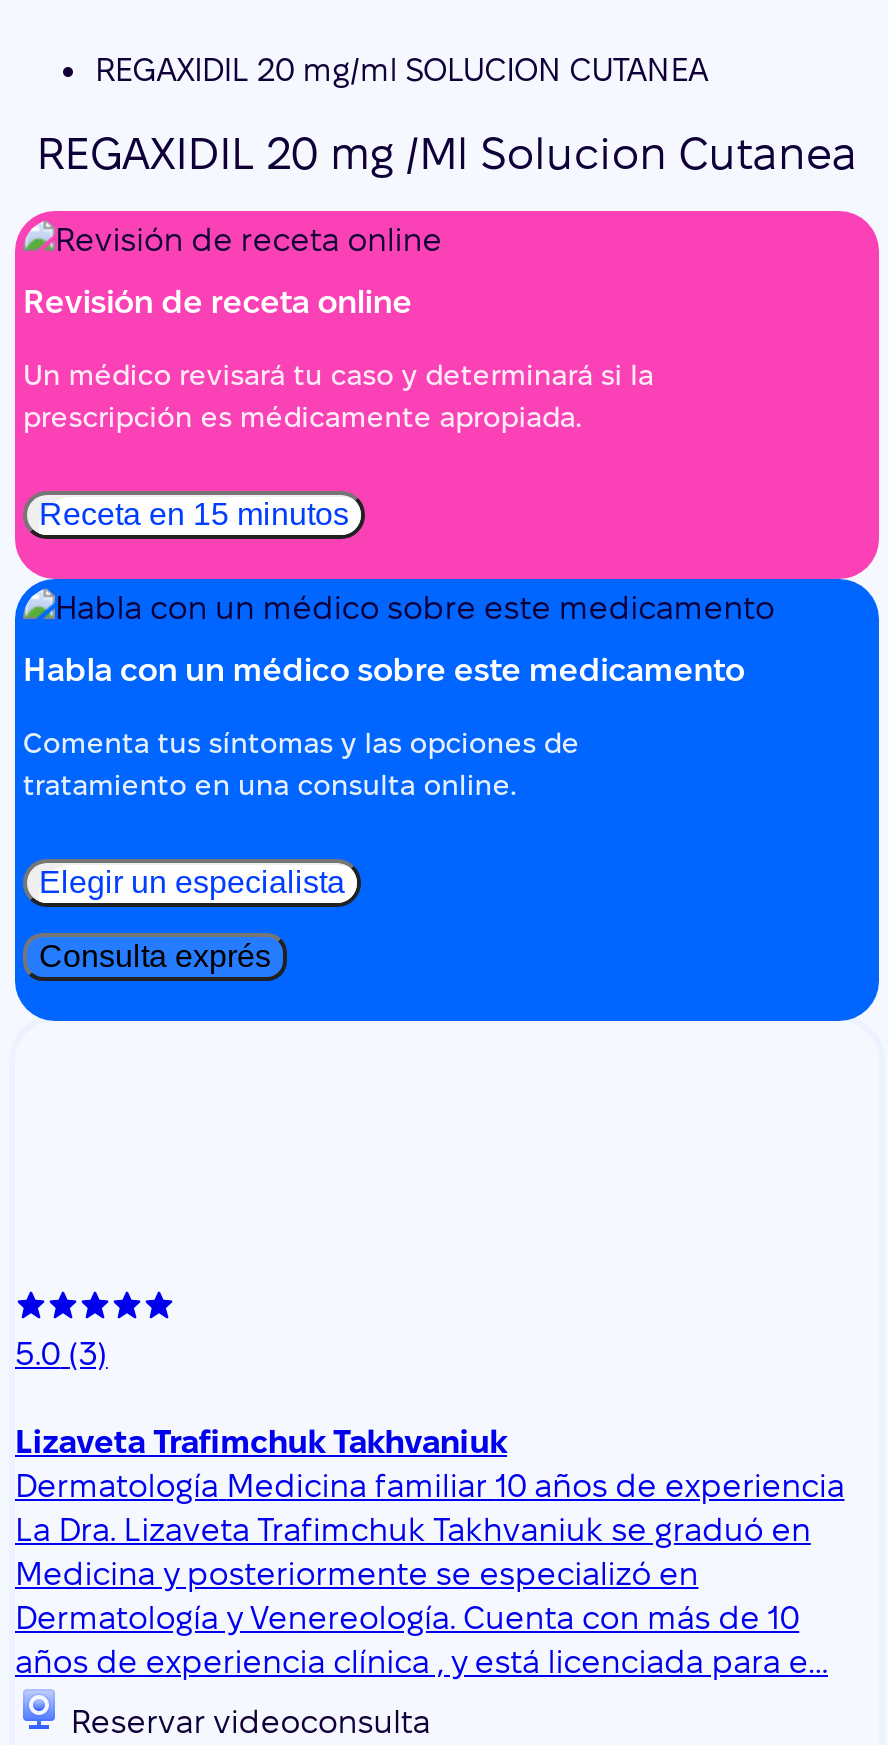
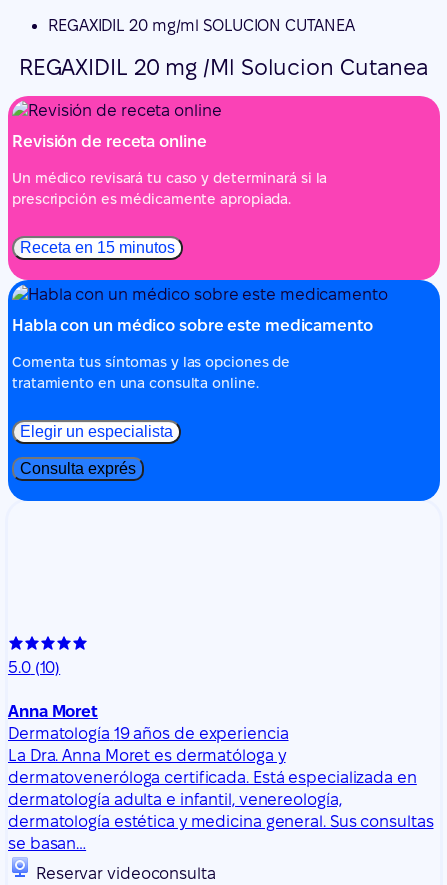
[15,1336,108,1370] 5.0 (3) -> [8,659,60,676] 5.0 (10)
[15,1424,845,1678] Lizaveta Trafimchuk Takhvaniuk | Dermatología Medicina familiar 10 años de experiencia | La Dra. Lizaveta Trafimchuk Takhvaniuk se graduó en | Medicina y posteriormente se especializó en | Dermatología y Venereología. Cuenta con más de 10 | años de experiencia clínica , y está licenciada para e… -> [8,703,433,852] Anna Moret | Dermatología 19 años de experiencia | La Dra. Anna Moret es dermatóloga y | dermatoveneróloga certificada. Está especializada en | dermatología adulta e infantil, venereología, | dermatología estética y medicina general. Sus consultas | se basan…

